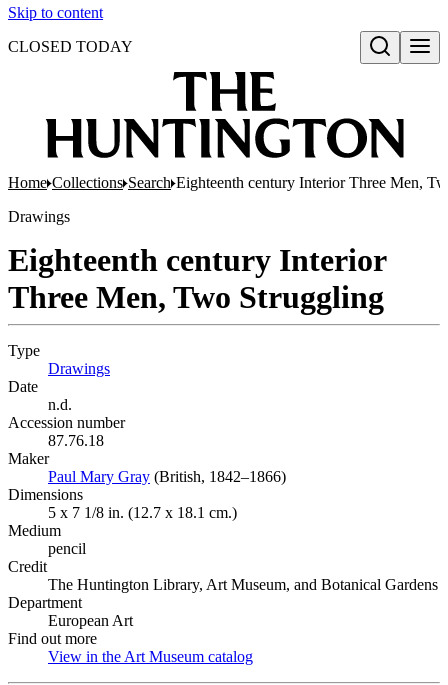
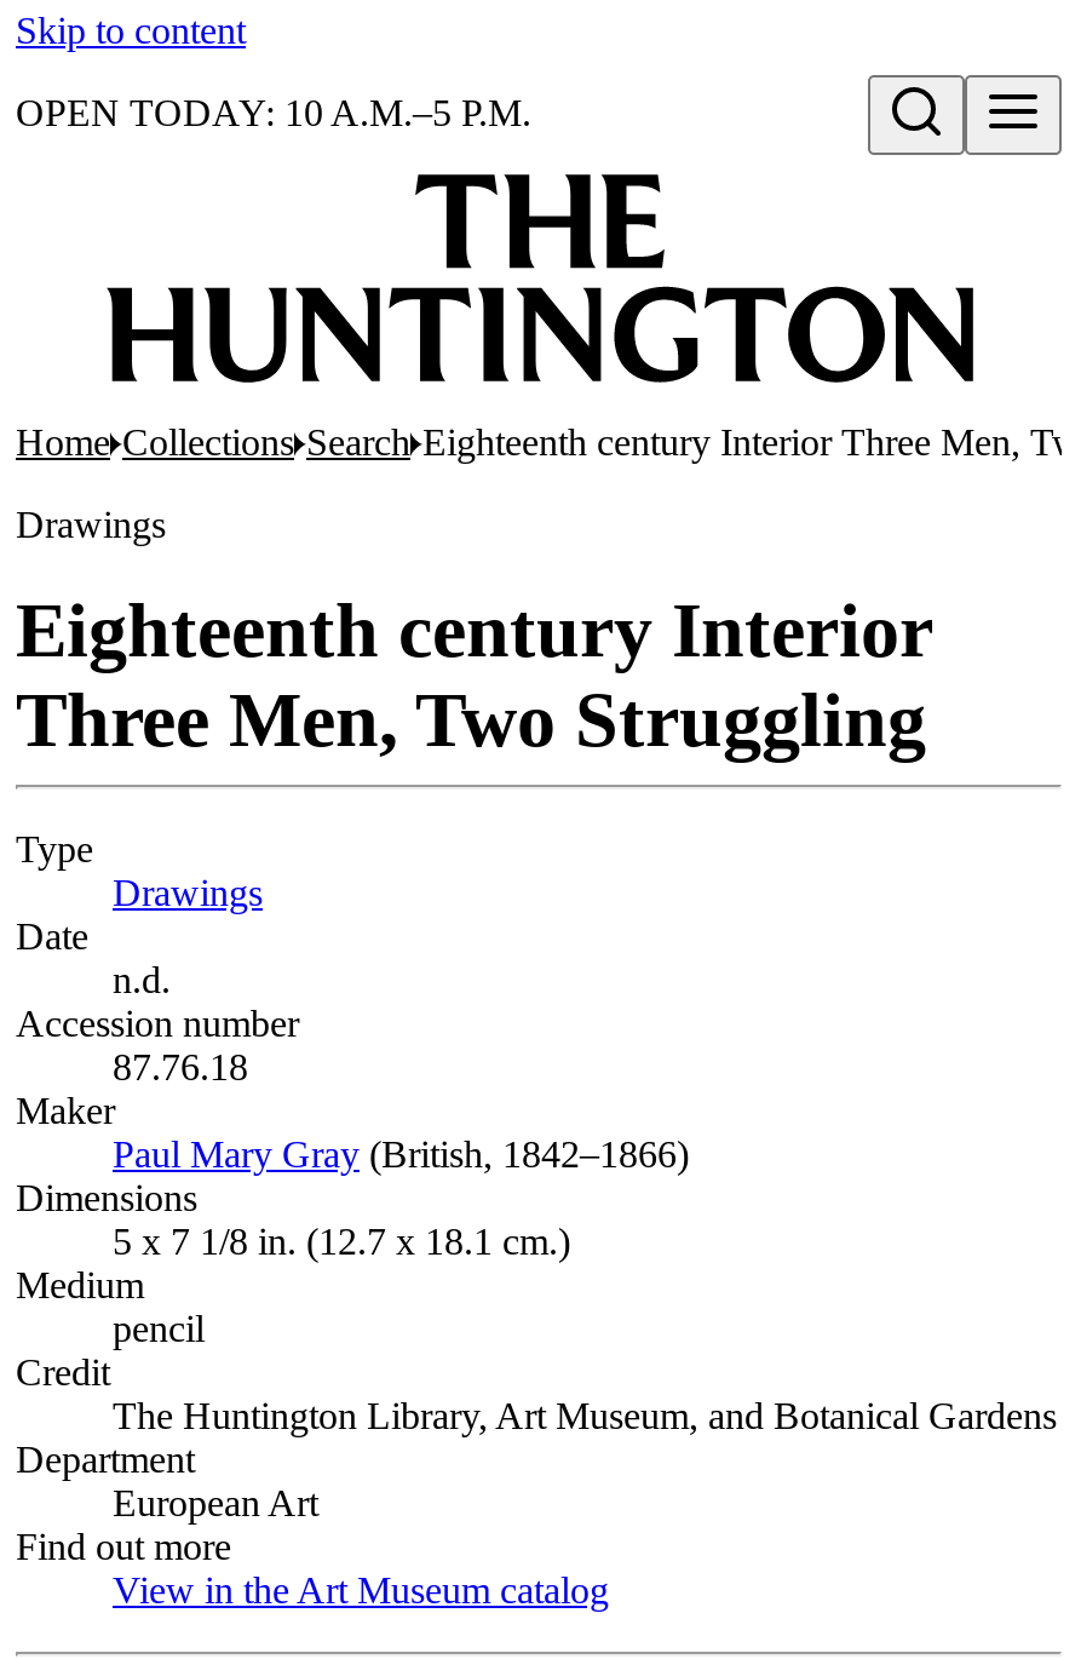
[8,38,133,55] CLOSED TODAY -> [16,92,531,133] OPEN TODAY: 10 A.M.–5 P.M.

